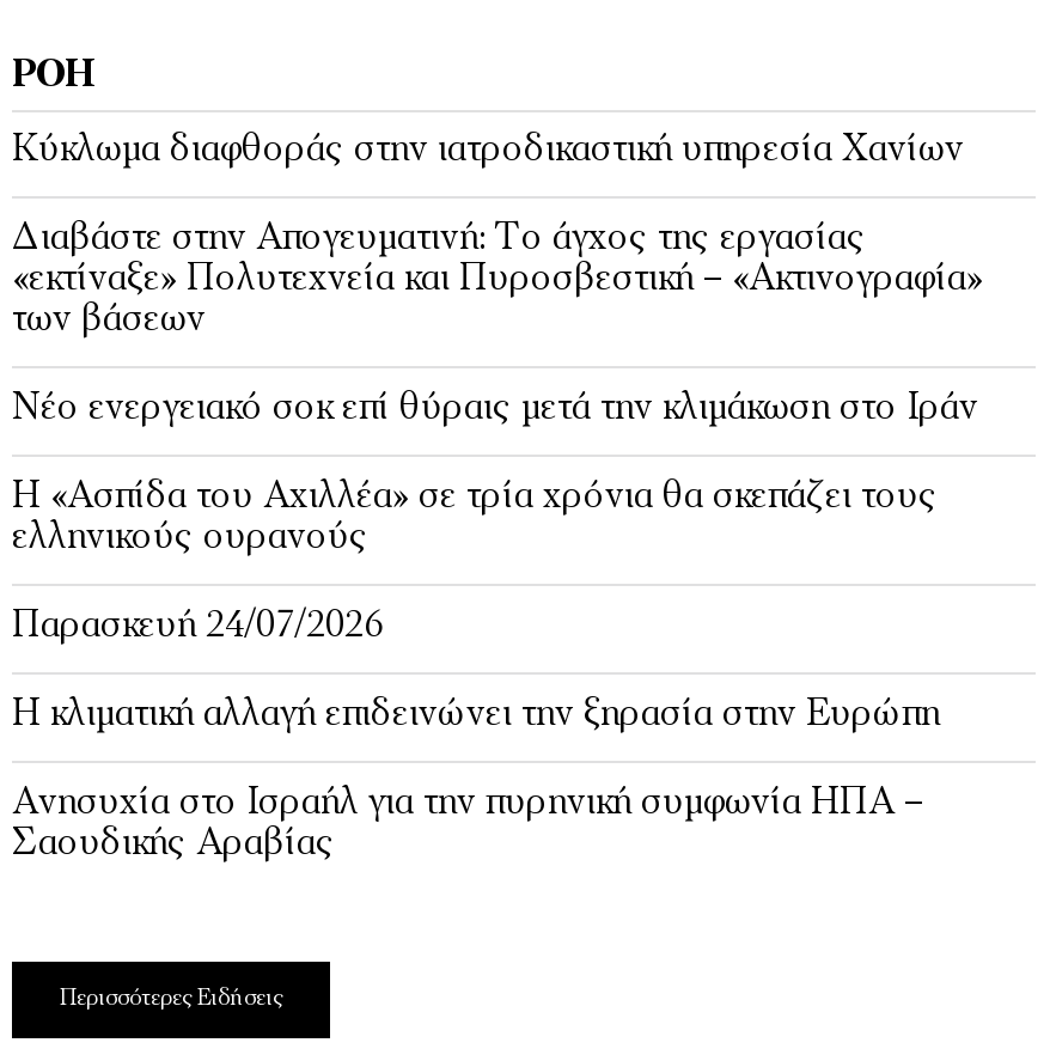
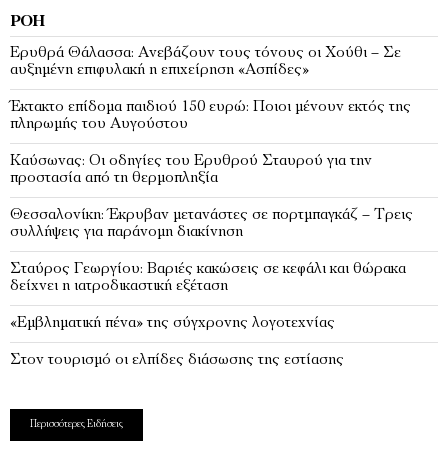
[12,133,964,171] Κύκλωμα διαφθοράς στην ιατροδικαστική υπηρεσία Χανίων -> [10,45,401,78] Ερυθρά Θάλασσα: Ανεβάζουν τους τόνους οι Χούθι – Σε | αυξημένη επιφυλακή η επιχείρηση «Ασπίδες»
[12,221,983,341] Διαβάστε στην Απογευματινή: Το άγχος της εργασίας | «εκτίναξε» Πολυτεχνεία και Πυροσβεστική – «Ακτινογραφία» | των βάσεων -> [10,99,411,132] Έκτακτο επίδομα παιδιού 150 ευρώ: Ποιοι μένουν εκτός της | πληρωμής του Αυγούστου
[12,391,978,429] Νέο ενεργειακό σοκ επί θύραις μετά την κλιμάκωση στο Ιράν -> [10,153,372,186] Καύσωνας: Οι οδηγίες του Ερυθρού Σταυρού για την | προστασία από τη θερμοπληξία
[12,479,938,558] Η «Ασπίδα του Αχιλλέα» σε τρία χρόνια θα σκεπάζει τους | ελληνικούς ουρανούς -> [10,207,413,240] Θεσσαλονίκη: Έκρυβαν μετανάστες σε πορτμπαγκάζ – Τρεις | συλλήψεις για παράνομη διακίνηση
[12,609,383,647] Παρασκευή 24/07/2026 -> [10,261,406,294] Σταύρος Γεωργίου: Βαριές κακώσεις σε κεφάλι και θώρακα | δείχνει η ιατροδικαστική εξέταση
[12,697,940,735] Η κλιματική αλλαγή επιδεινώνει την ξηρασία στην Ευρώπη -> [10,315,335,331] «Εμβληματική πένα» της σύγχρονης λογοτεχνίας
[12,786,923,865] Ανησυχία στο Ισραήλ για την πυρηνική συμφωνία ΗΠΑ – | Σαουδικής Αραβίας -> [10,352,344,368] Στον τουρισμό οι ελπίδες διάσωσης της εστίασης

